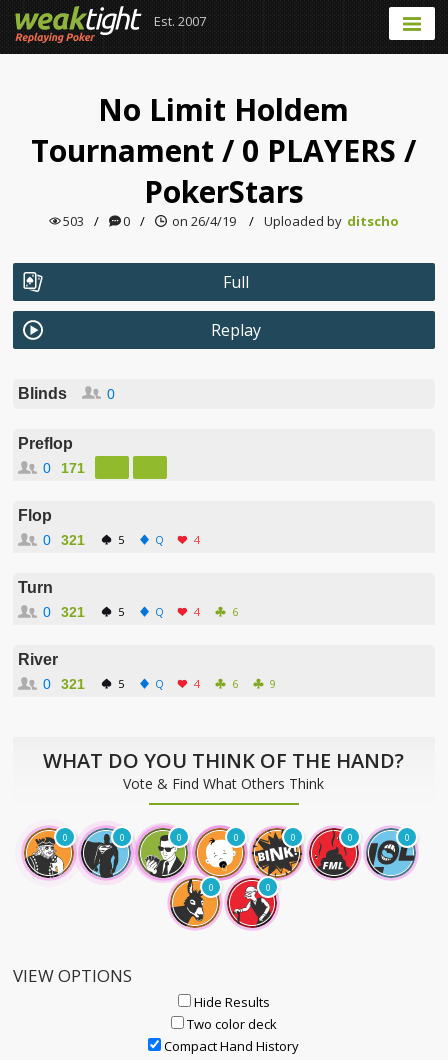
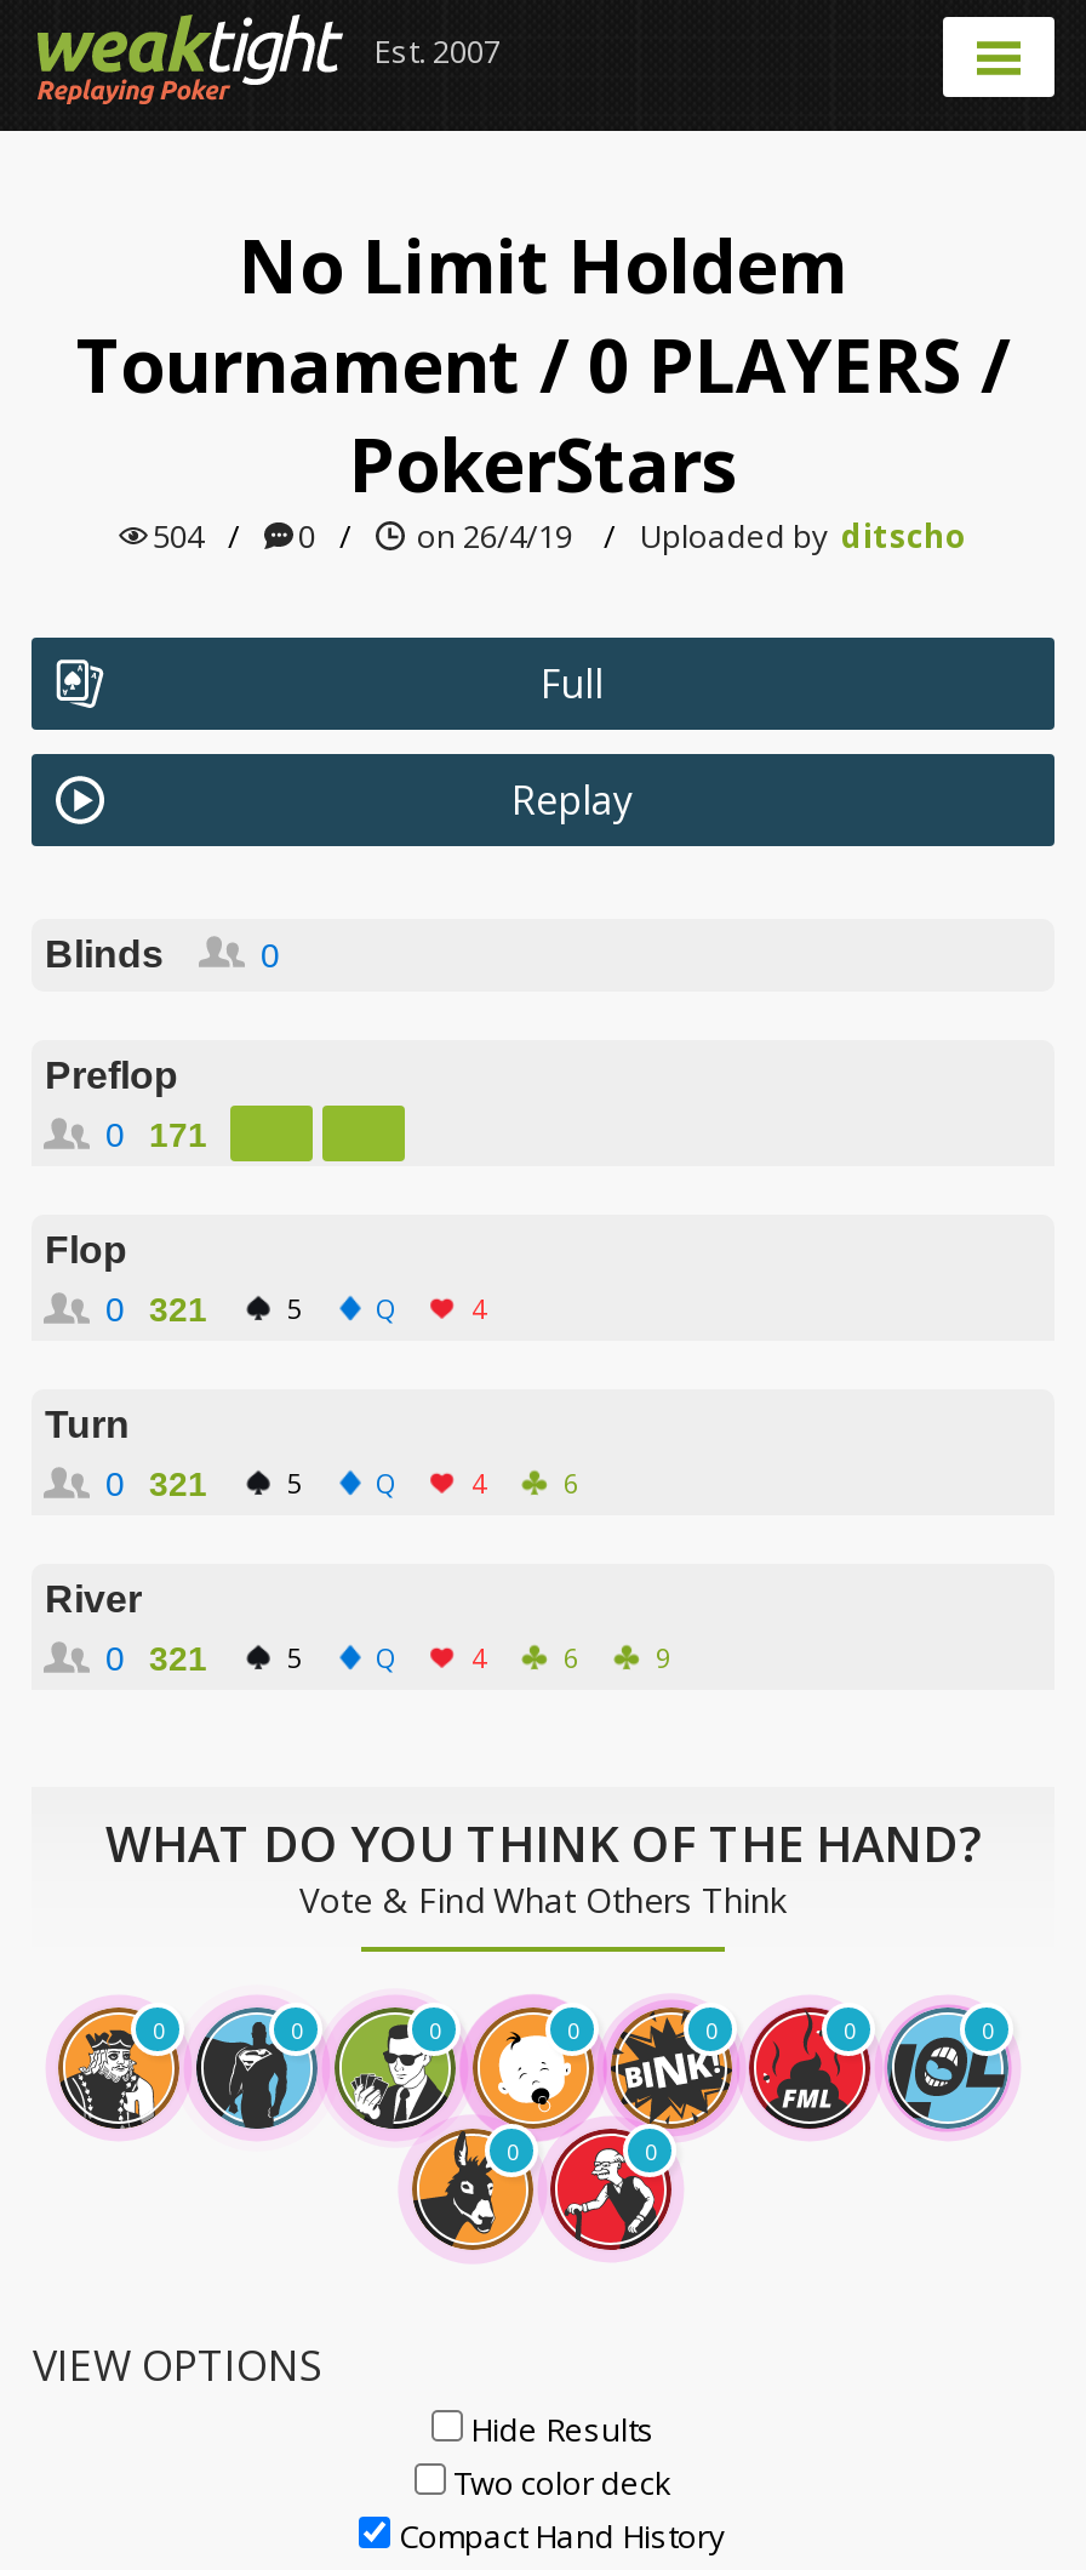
[63,212,399,230] 503 / 0 / on 26/4/19 / Uploaded by ditscho -> [153,514,967,558] 504 / 0 / on 26/4/19 / Uploaded by ditscho

